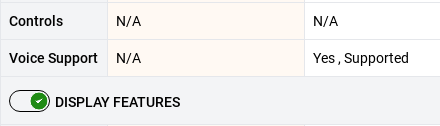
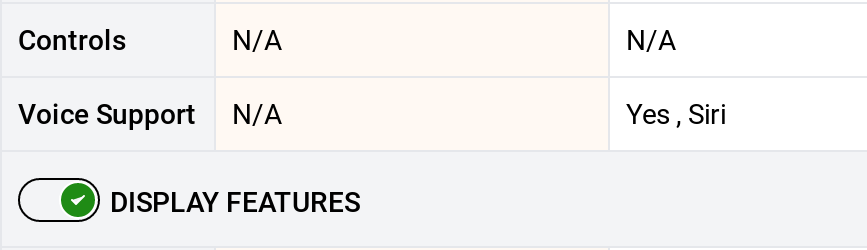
[313,50,409,66] Yes , Supported -> [626,98,726,130] Yes , Siri

